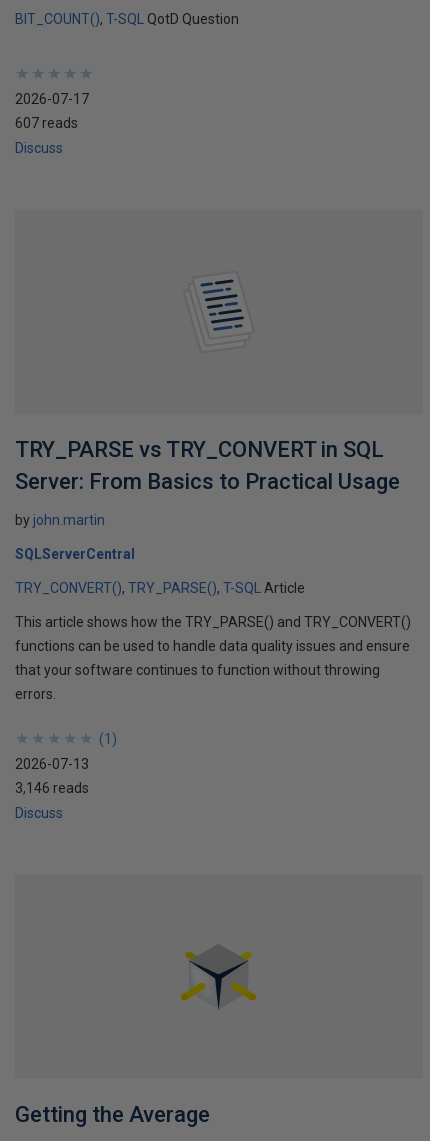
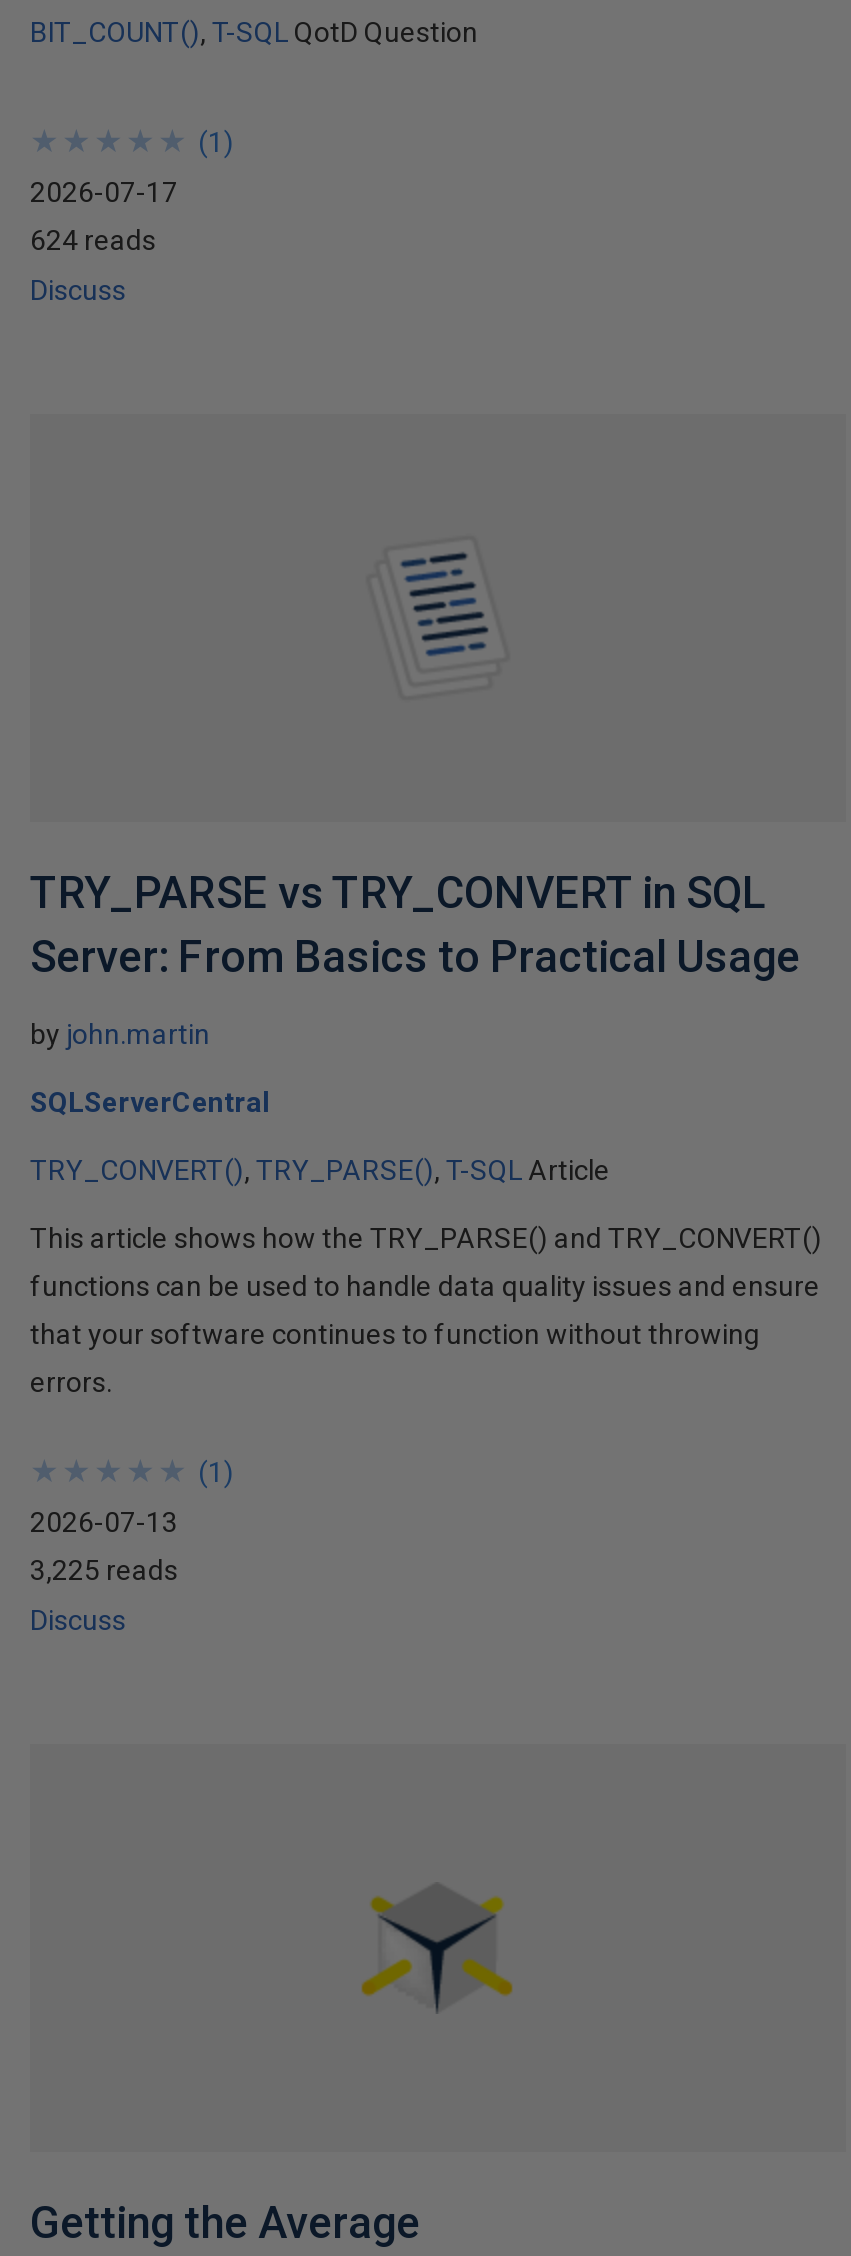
none -> [198,126,234,158] (1)
[15,115,78,131] 607 reads -> [30,224,156,256] 624 reads
[15,780,89,796] 3,146 reads -> [30,1554,178,1586] 3,225 reads

